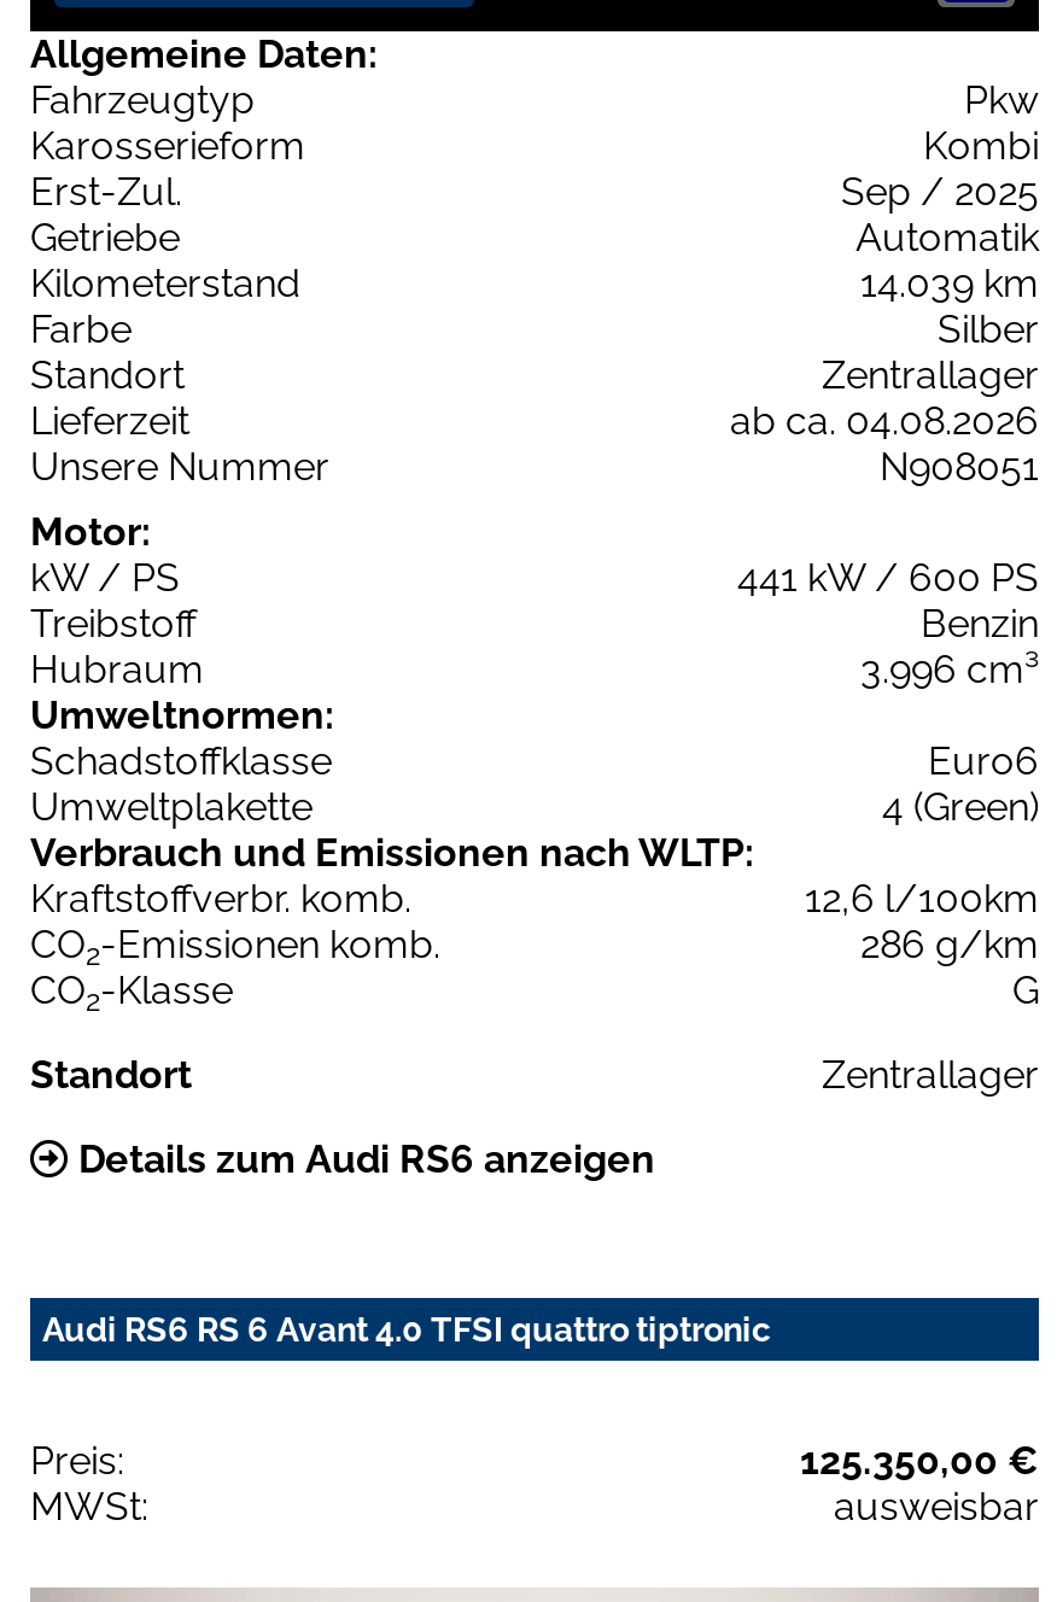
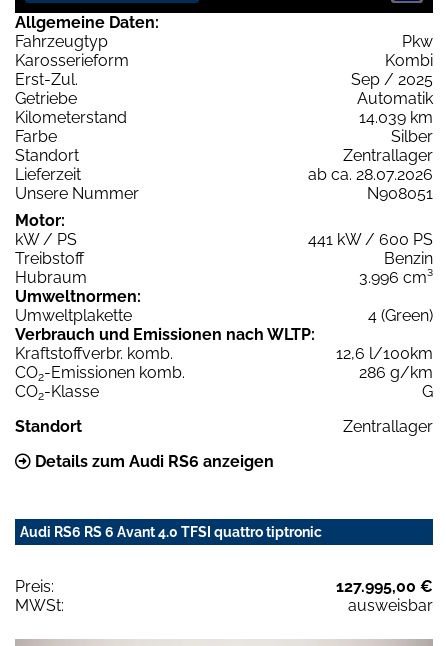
[730,397,1039,443] ab ca. 04.08.2026 -> [308,165,433,184] ab ca. 28.07.2026
[30,738,1039,783] Schadstoffklasse | Euro6 -> none
[800,1437,1039,1483] 125.350,00 € -> [336,577,433,596] 127.995,00 €

